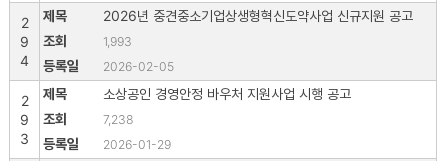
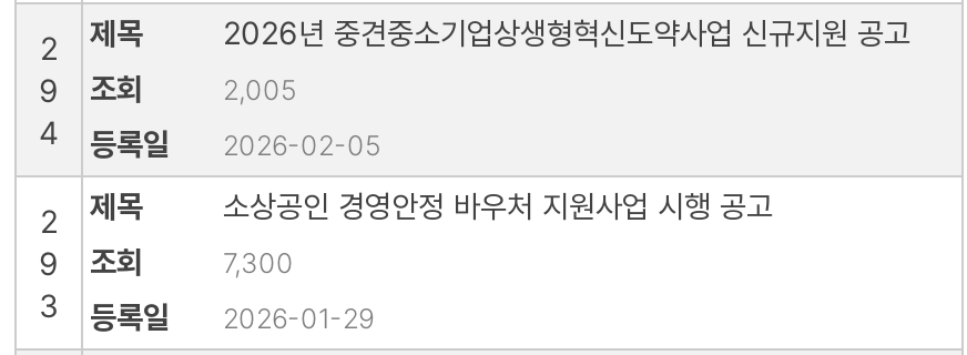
[103,34,132,49] 1,993 -> [223,73,296,106] 2,005
[103,112,134,127] 7,238 -> [223,246,294,280] 7,300

